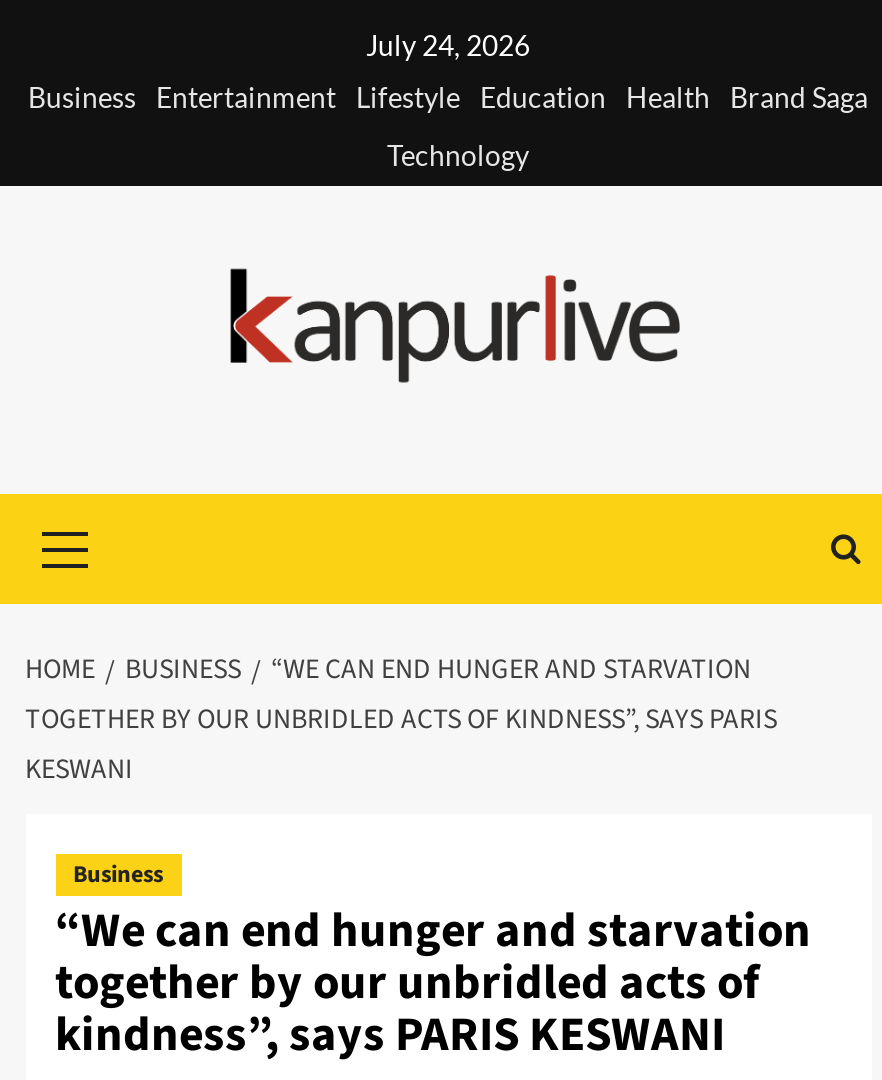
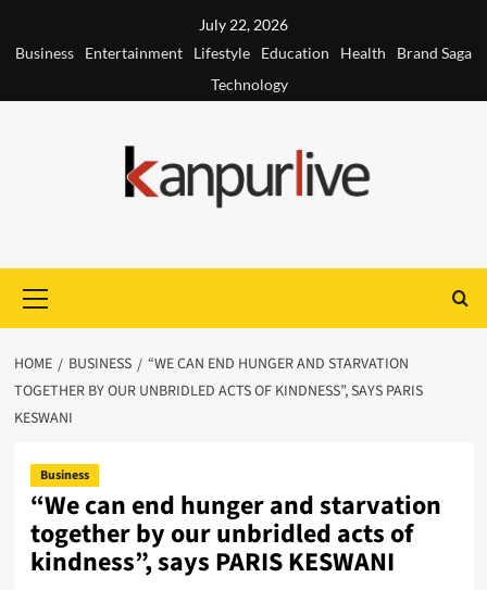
[366,28,530,62] July 24, 2026 -> [199,15,288,34] July 22, 2026

